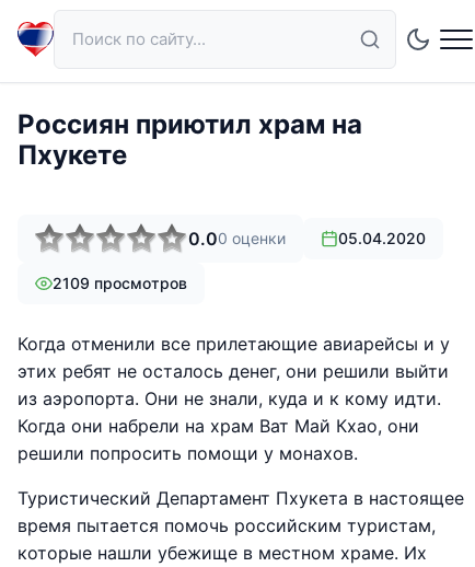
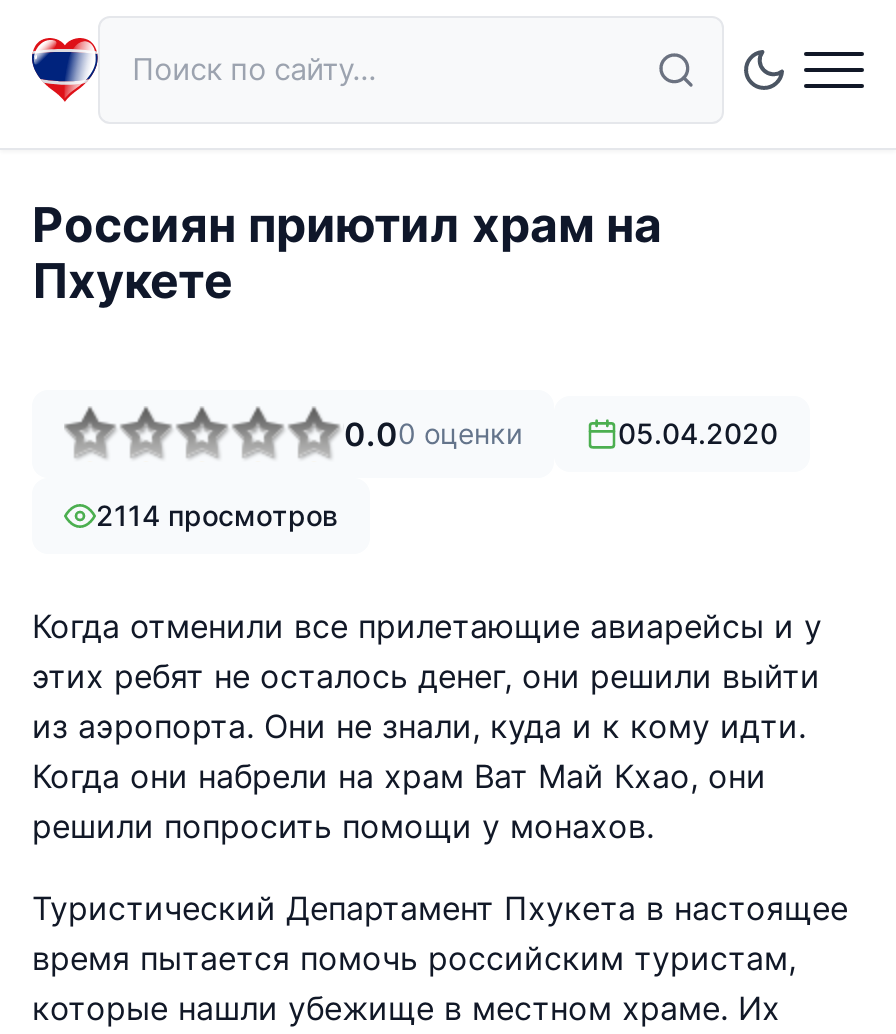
[53,274,187,292] 2109 просмотров -> [96,498,338,532] 2114 просмотров

